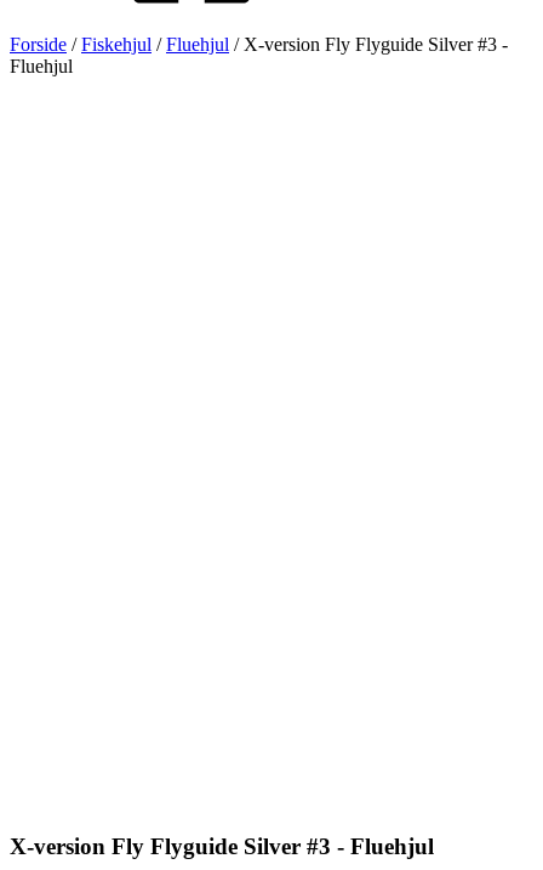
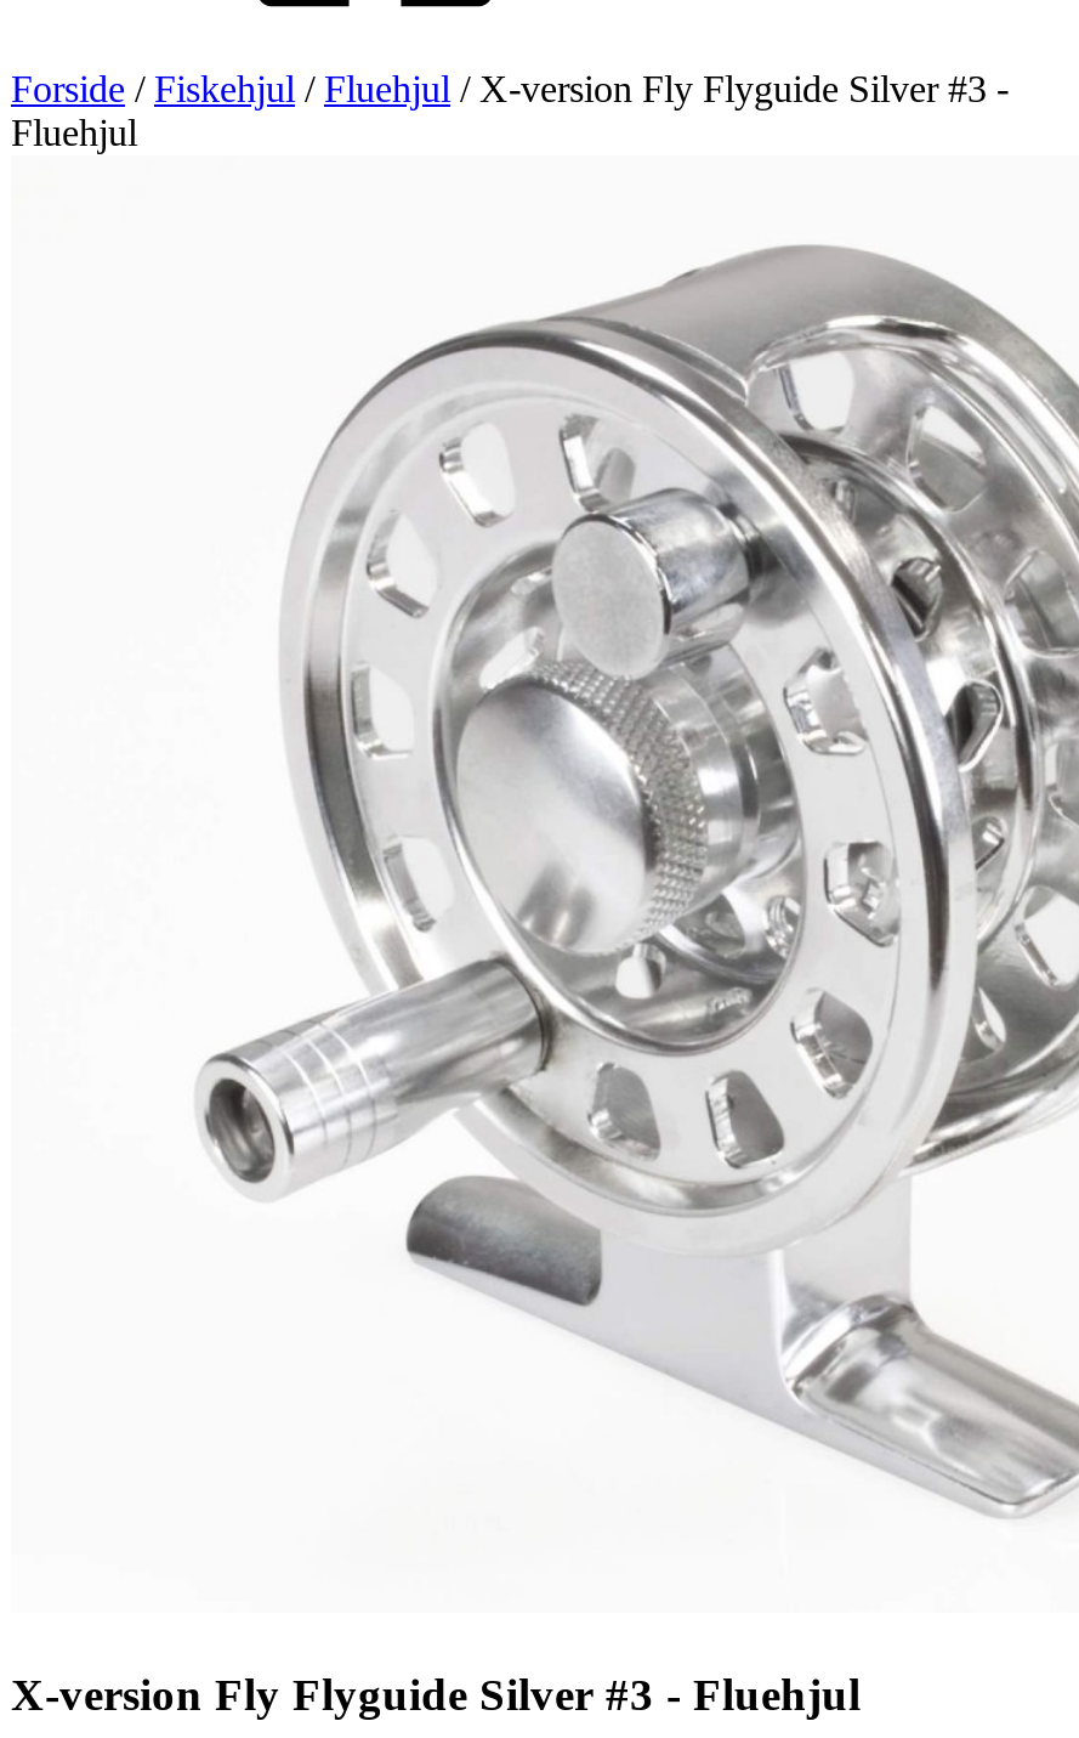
none -> [195,243,1072,1521] [image]

